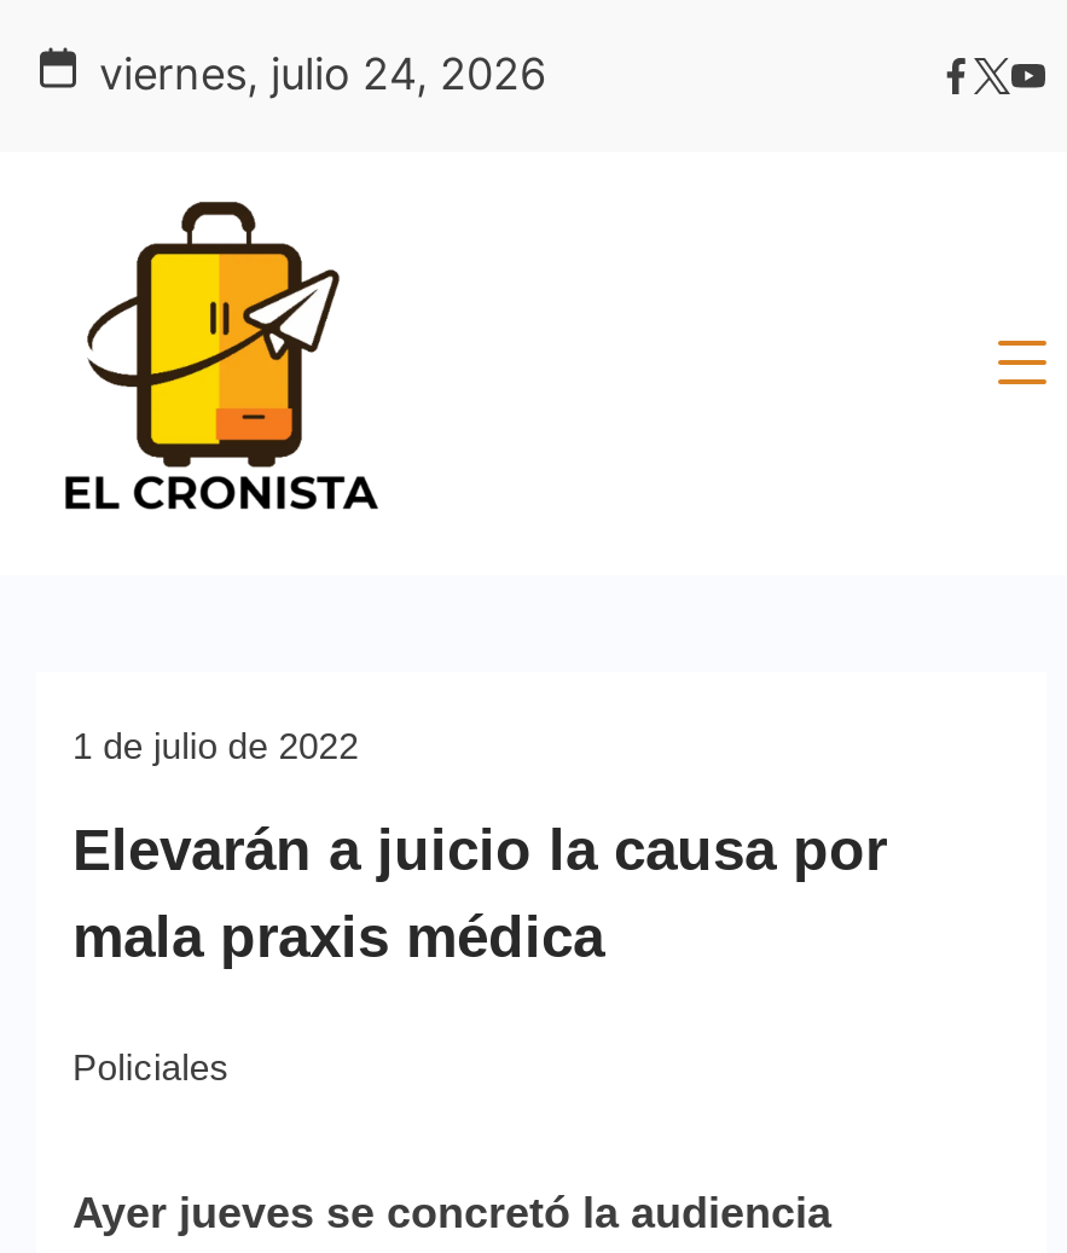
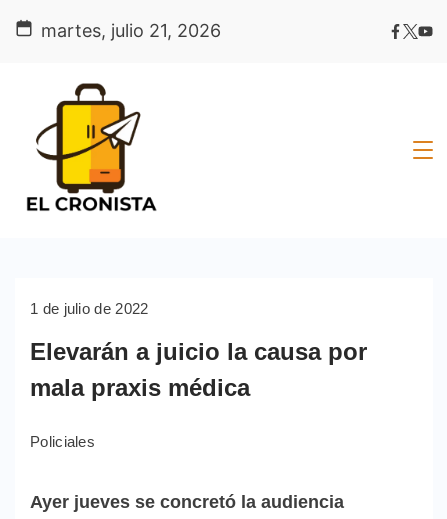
[99,48,546,99] viernes, julio 24, 2026 -> [41,20,221,41] martes, julio 21, 2026

